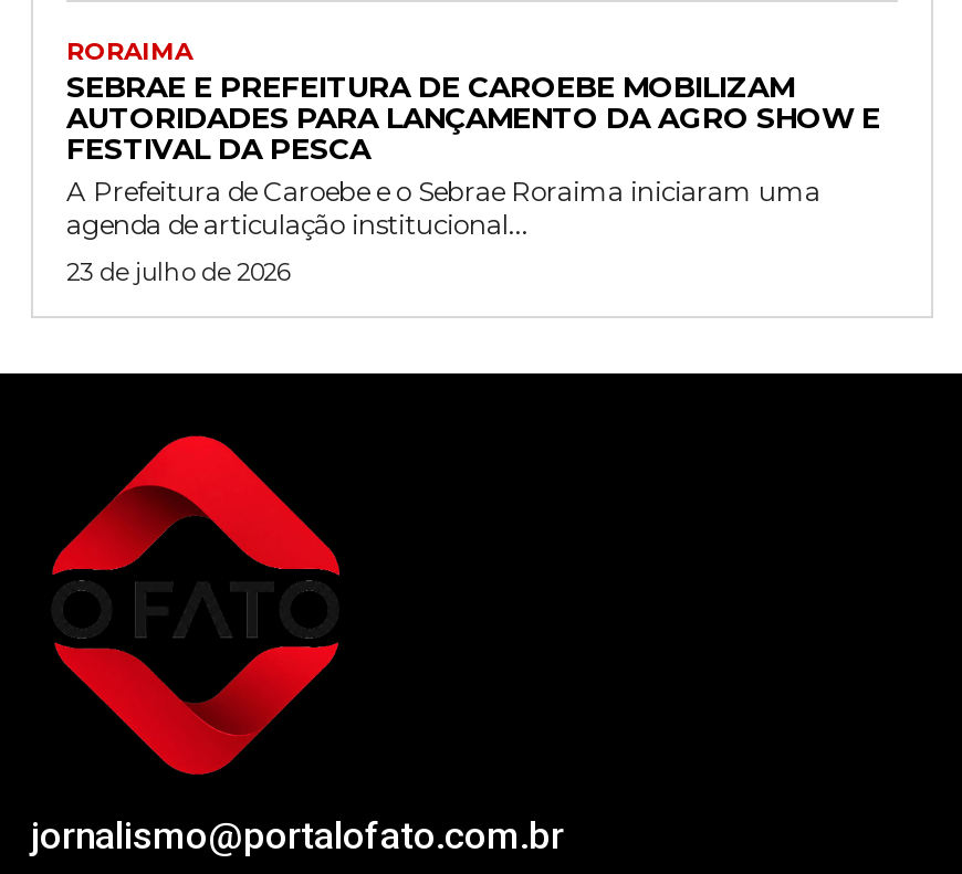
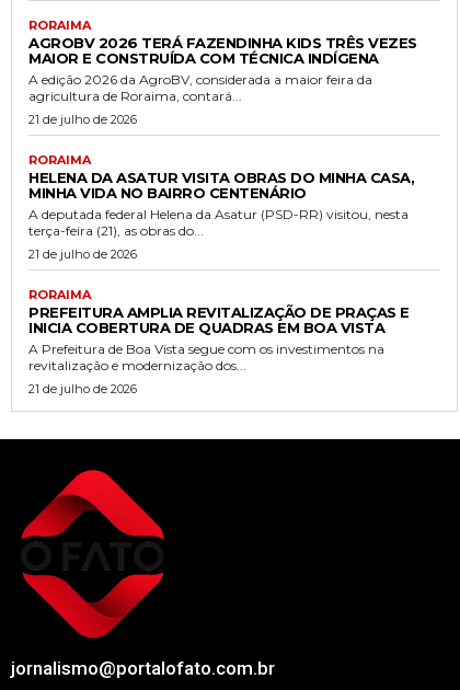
[66,69,880,288] SEBRAE E PREFEITURA DE CAROEBE MOBILIZAM | AUTORIDADES PARA LANÇAMENTO DA AGRO SHOW E | FESTIVAL DA PESCA | A Prefeitura de Caroebe e o Sebrae Roraima iniciaram uma | agenda de articulação institucional... | 23 de julho de 2026 -> [28,34,417,397] AGROBV 2026 TERÁ FAZENDINHA KIDS TRÊS VEZES | MAIOR E CONSTRUÍDA COM TÉCNICA INDÍGENA | A edição 2026 da AgroBV, considerada a maior feira da | agricultura de Roraima, contará... | 21 de julho de 2026 | RORAIMA | HELENA DA ASATUR VISITA OBRAS DO MINHA CASA, | MINHA VIDA NO BAIRRO CENTENÁRIO | A deputada federal Helena da Asatur (PSD-RR) visitou, nesta | terça-feira (21), as obras do... | 21 de julho de 2026 | RORAIMA | PREFEITURA AMPLIA REVITALIZAÇÃO DE PRAÇAS E | INICIA COBERTURA DE QUADRAS EM BOA VISTA | A Prefeitura de Boa Vista segue com os investimentos na | revitalização e modernização dos... | 21 de julho de 2026

